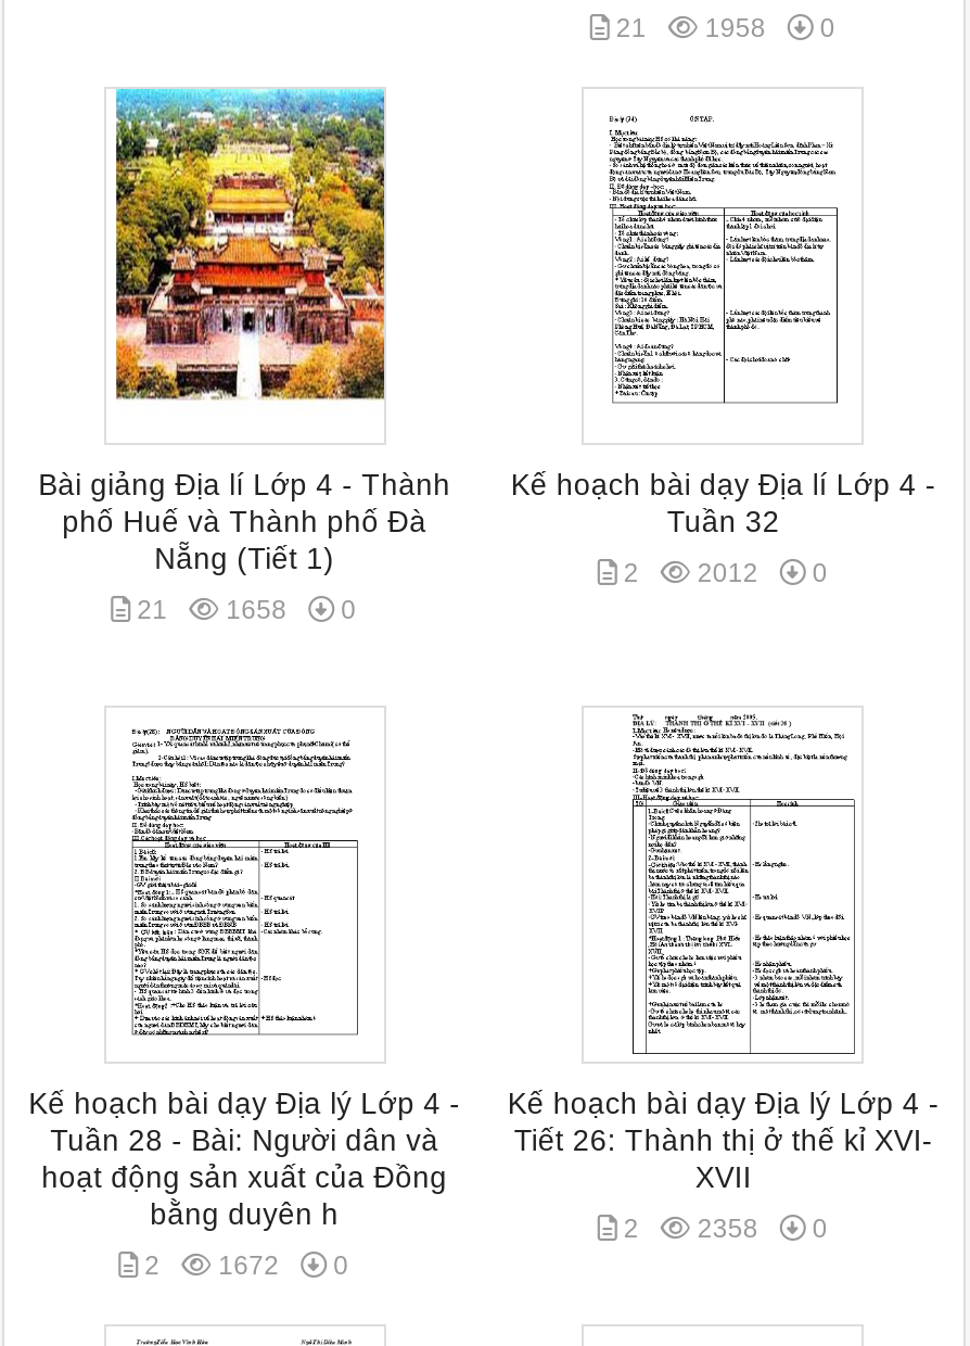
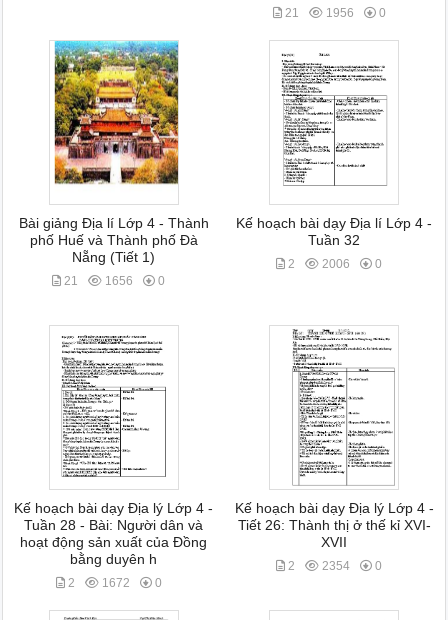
[616,13,835,43] 21 1958 0 -> [285,6,386,20] 21 1956 0
[624,558,828,588] 2 2012 0 -> [288,257,382,271] 2 2006 0
[137,595,356,625] 21 1658 0 -> [64,274,165,288] 21 1656 0
[624,1214,828,1244] 2 2358 0 -> [288,559,382,573] 2 2354 0

